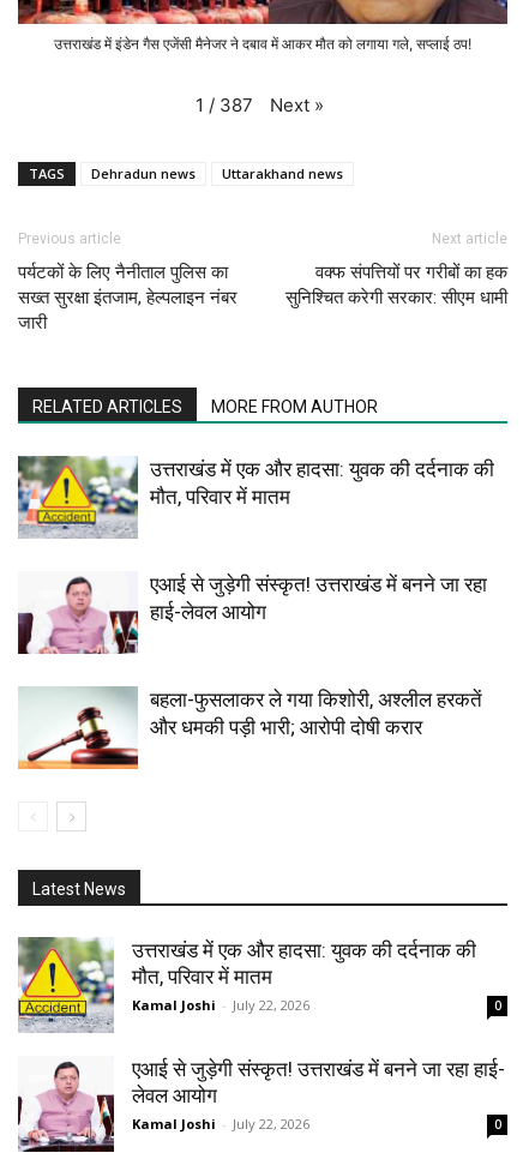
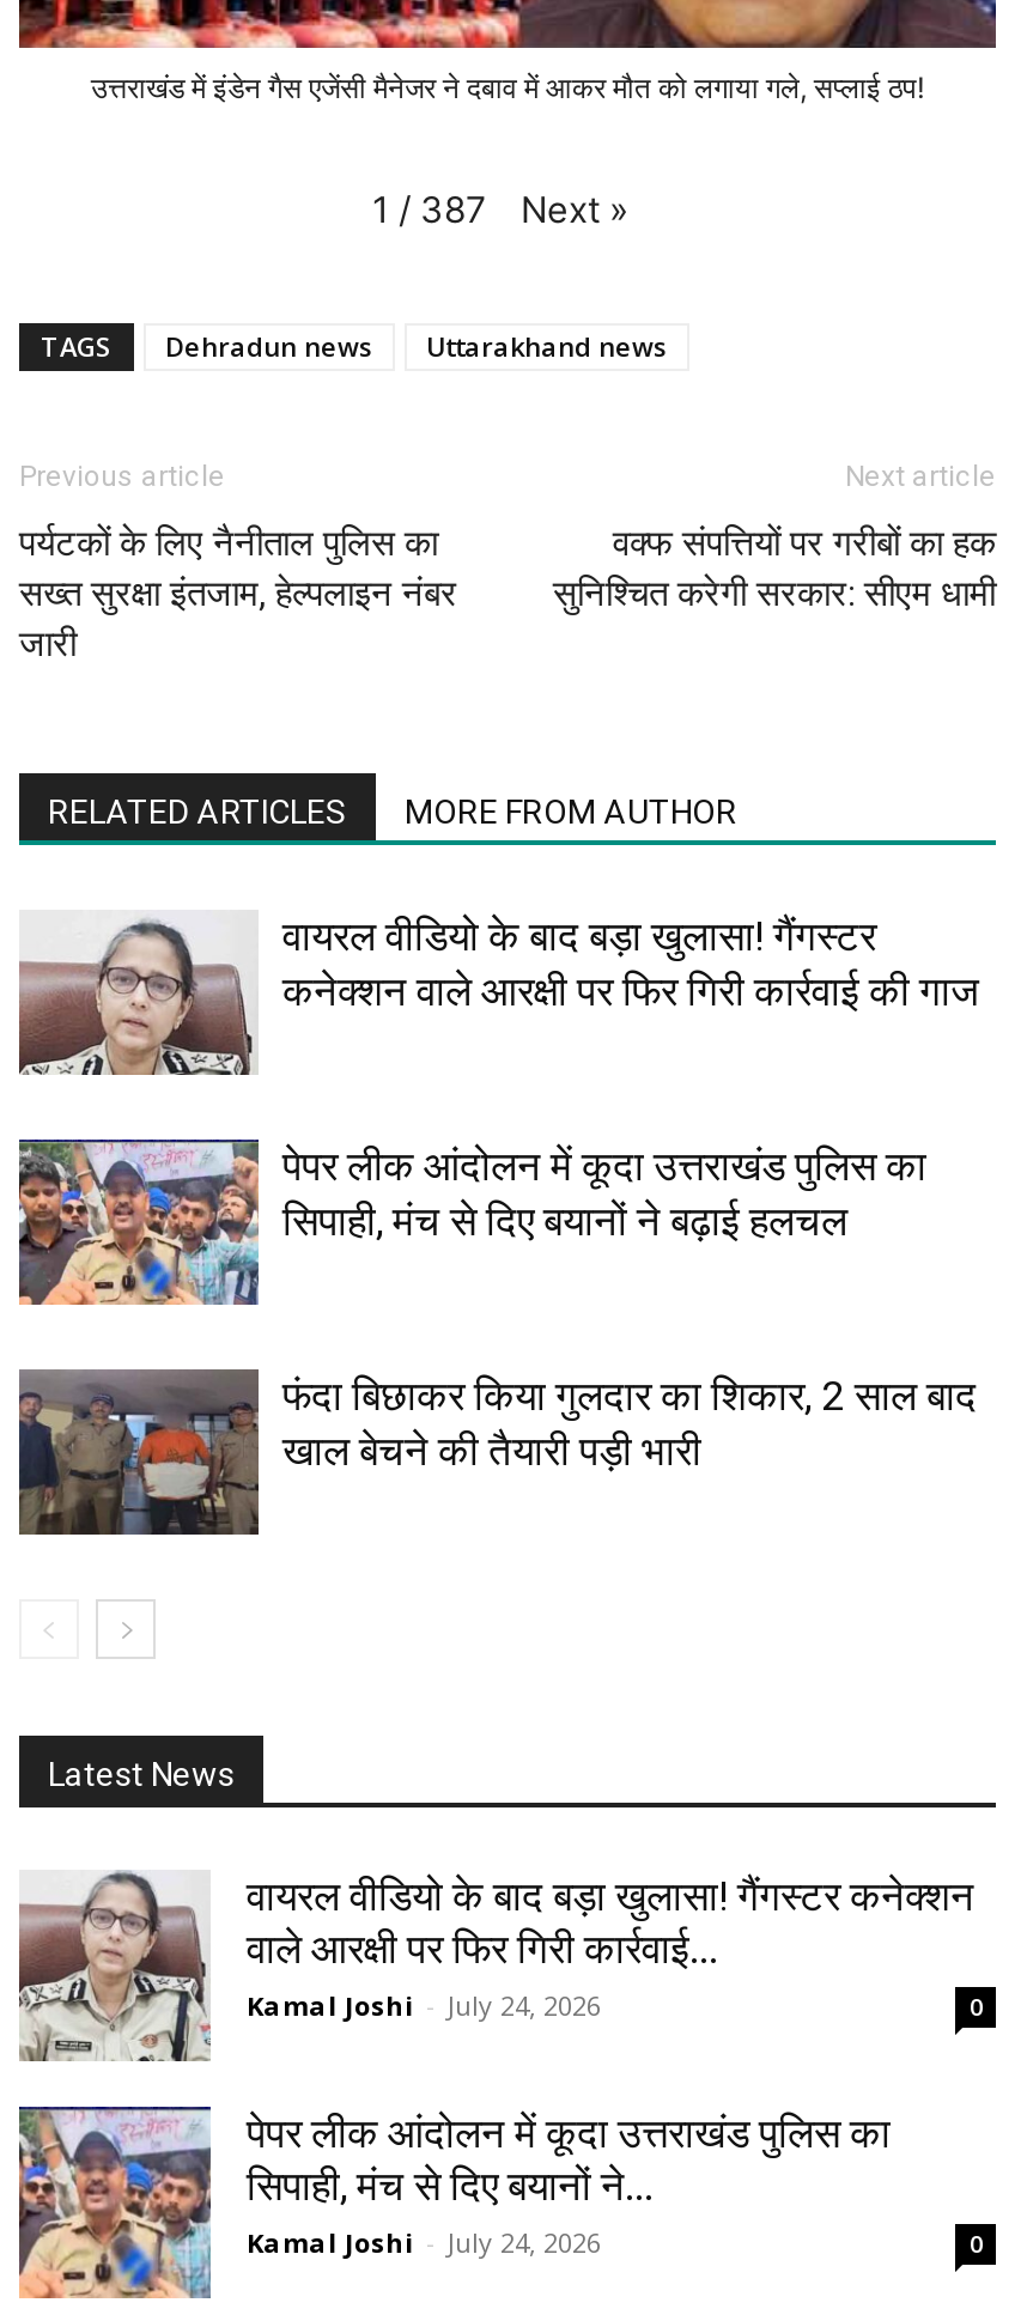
[17,455,494,539] [image] | उत्तराखंड में एक और हादसा: युवक की दर्दनाक की | मौत, परिवार में मातम -> [17,910,979,1075] [image] | वायरल वीडियो के बाद बड़ा खुलासा! गैंगस्टर | कनेक्शन वाले आरक्षी पर फिर गिरी कार्रवाई की गाज
[17,571,487,655] [image] | एआई से जुड़ेगी संस्कृत! उत्तराखंड में बनने जा रहा | हाई-लेवल आयोग -> [17,1137,926,1307] [image] | पेपर लीक आंदोलन में कूदा उत्तराखंड पुलिस का | सिपाही, मंच से दिए बयानों ने बढ़ाई हलचल
[17,687,482,770] [image] | बहला-फुसलाकर ले गया किशोरी, अश्लील हरकतें | और धमकी पड़ी भारी; आरोपी दोषी करार -> [17,1369,977,1537] [image] | फंदा बिछाकर किया गुलदार का शिकार, 2 साल बाद | खाल बेचने की तैयारी पड़ी भारी
[18,936,476,1032] [image] | उत्तराखंड में एक और हादसा: युवक की दर्दनाक की | मौत, परिवार में मातम | Kamal Joshi - July 22, 2026 -> [17,1870,974,2061] [image] | वायरल वीडियो के बाद बड़ा खुलासा! गैंगस्टर कनेक्शन | वाले आरक्षी पर फिर गिरी कार्रवाई... | Kamal Joshi - July 24, 2026
[18,1056,505,1153] [image] | एआई से जुड़ेगी संस्कृत! उत्तराखंड में बनने जा रहा हाई- | लेवल आयोग | Kamal Joshi - July 22, 2026 -> [17,2104,891,2301] [image] | पेपर लीक आंदोलन में कूदा उत्तराखंड पुलिस का | सिपाही, मंच से दिए बयानों ने... | Kamal Joshi - July 24, 2026

